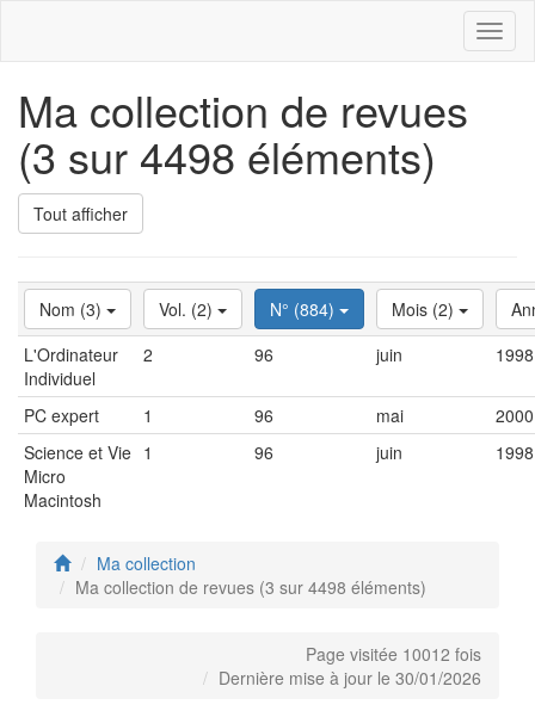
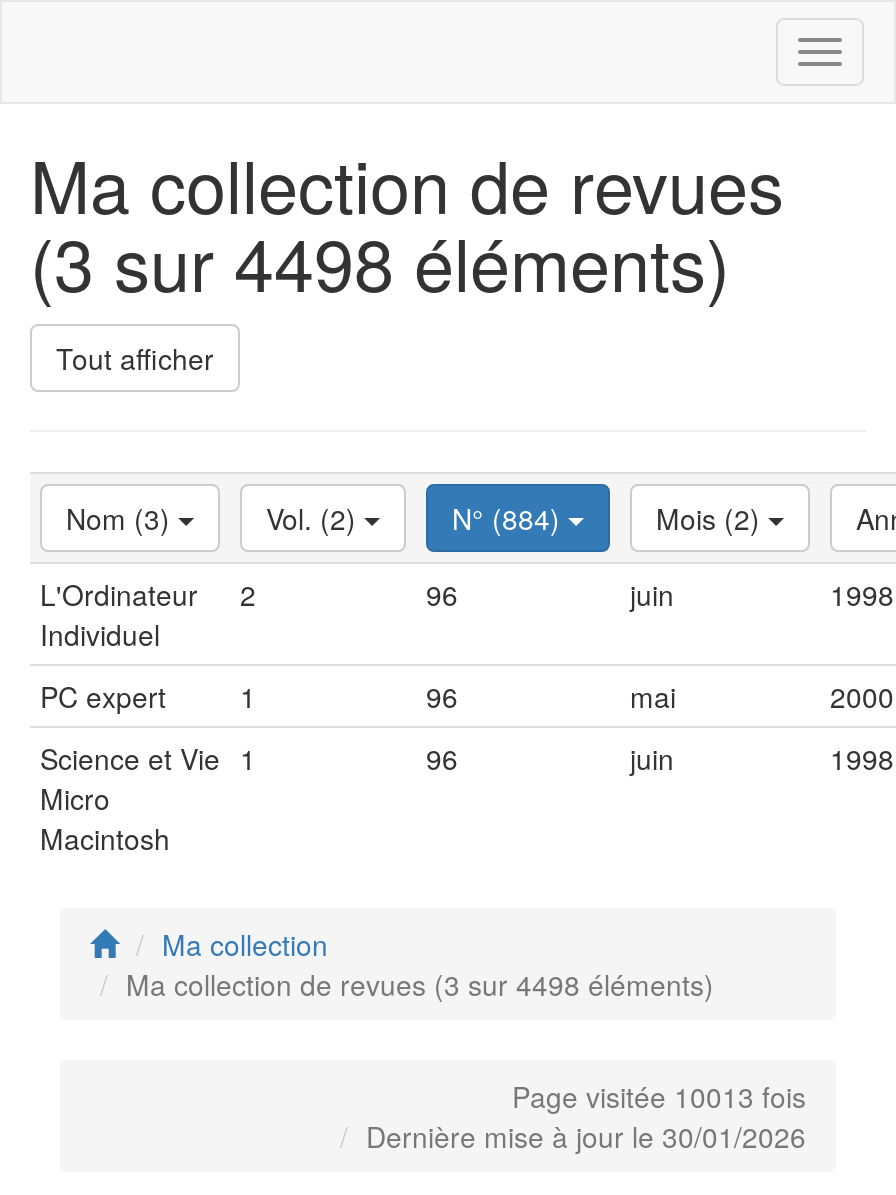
[306,642,481,666] Page visitée 10012 fois -> [512,1076,806,1116] Page visitée 10013 fois

